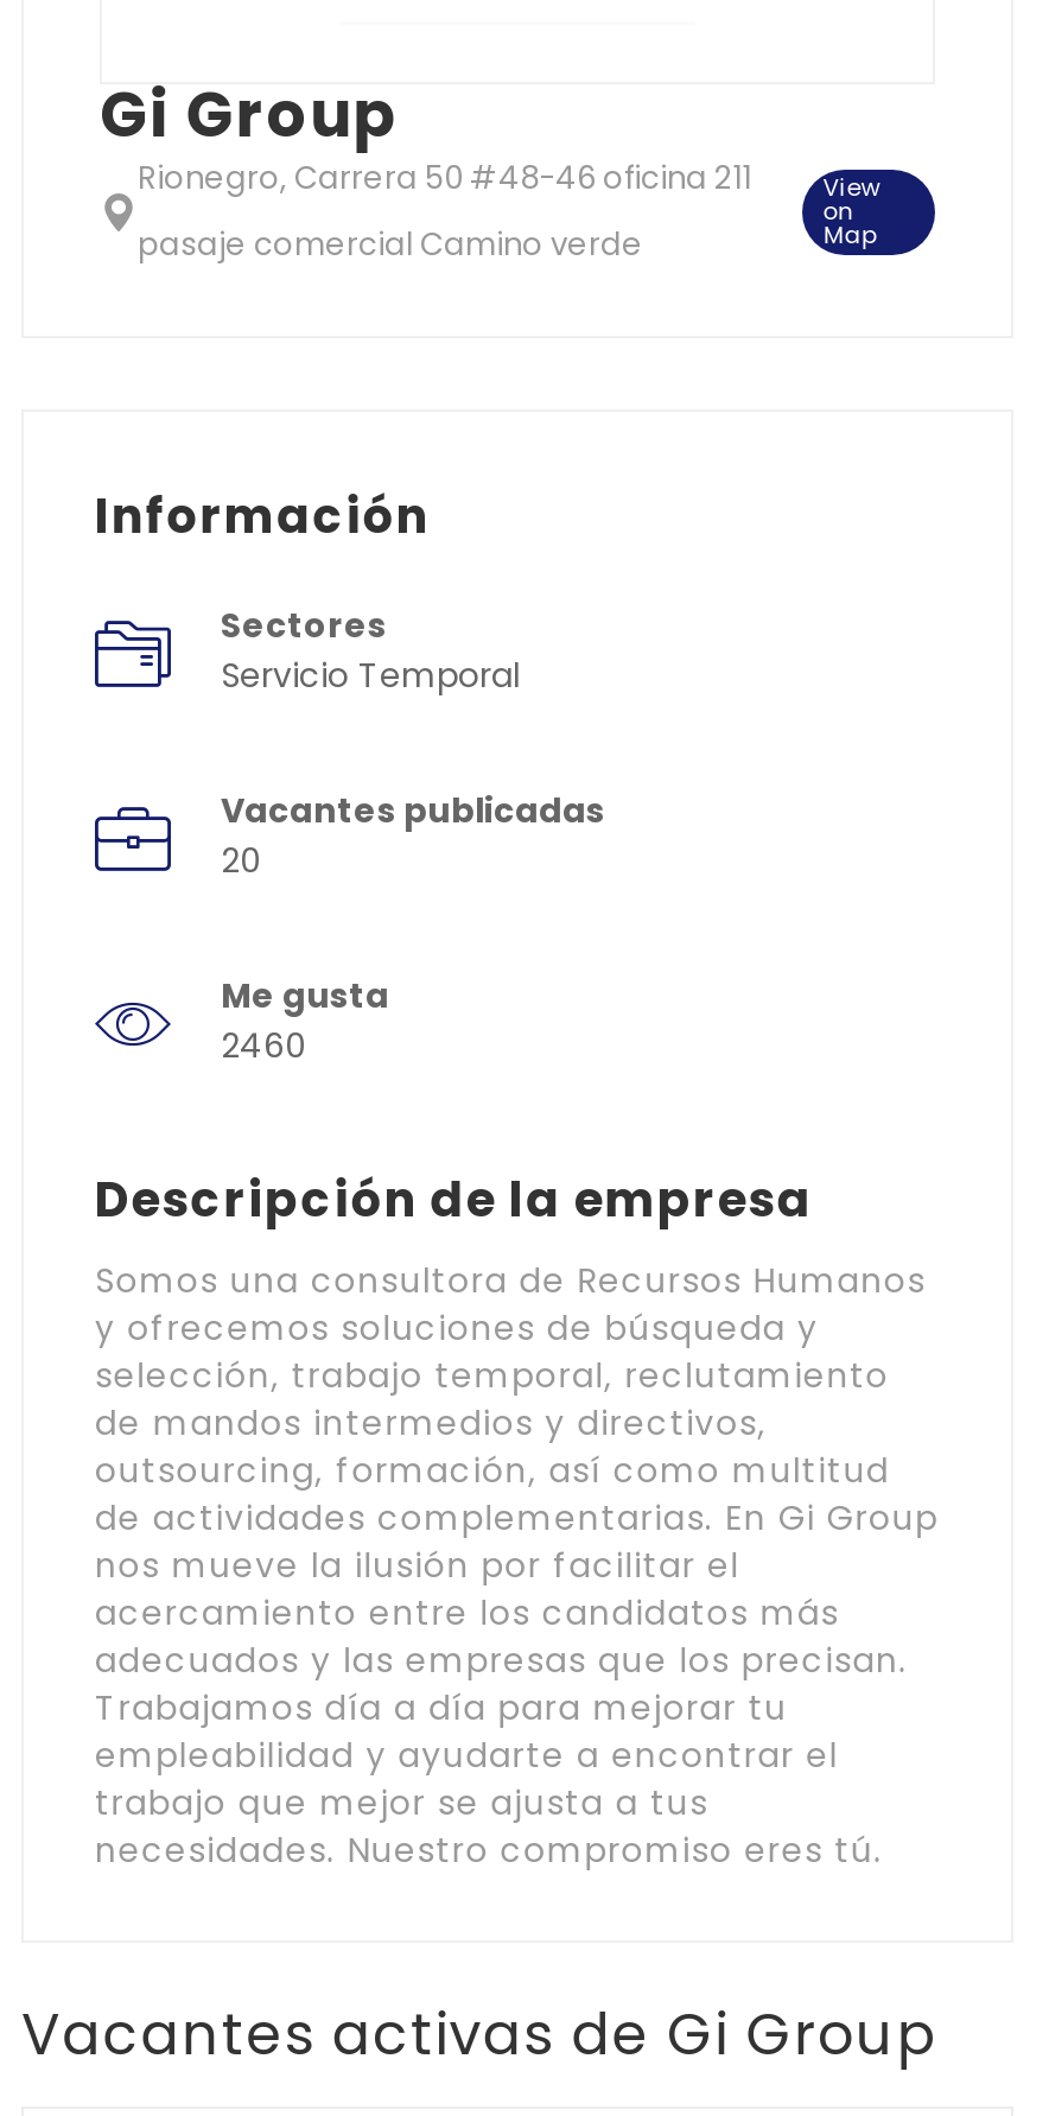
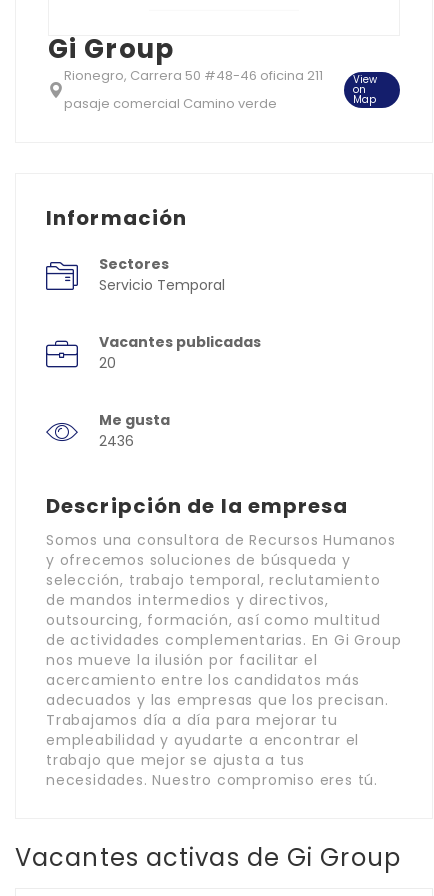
[221,1021,306,1069] 2460 -> [99,431,134,451] 2436

